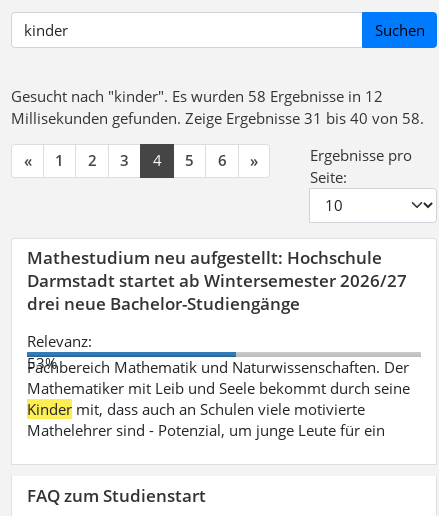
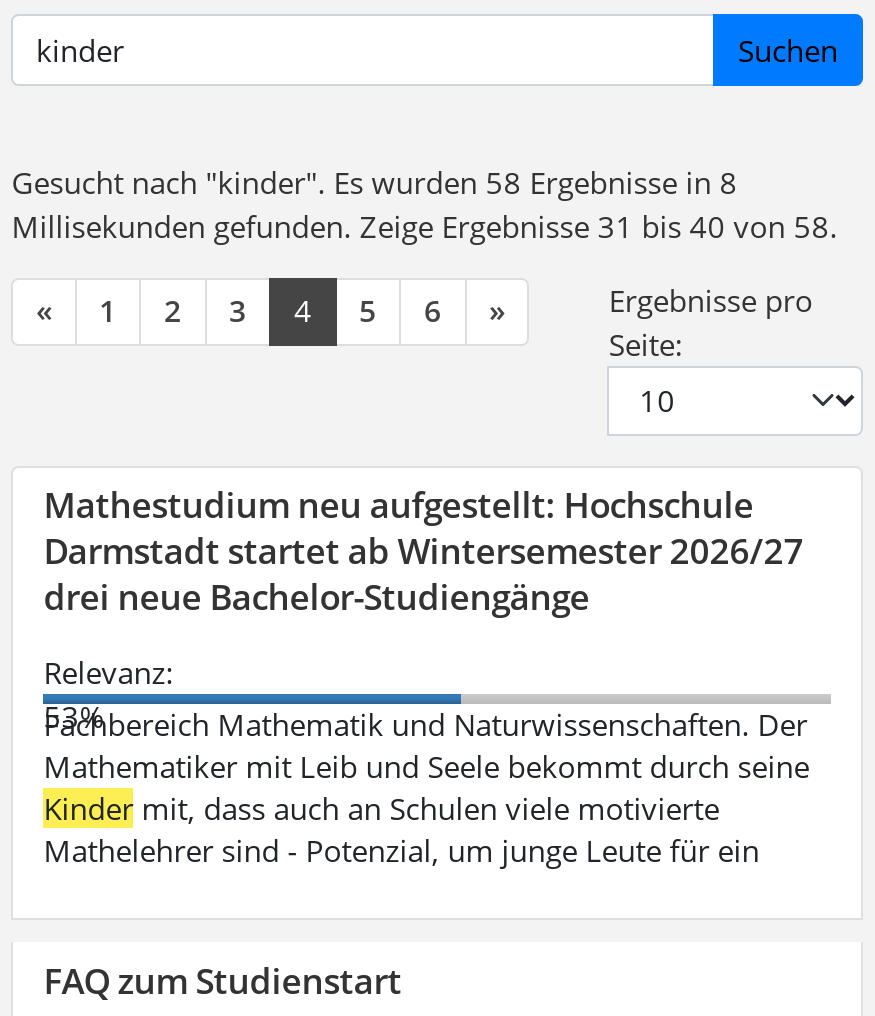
[11,86,383,106] Gesucht nach "kinder". Es wurden 58 Ergebnisse in 12 -> [11,161,737,201] Gesucht nach "kinder". Es wurden 58 Ergebnisse in 8

